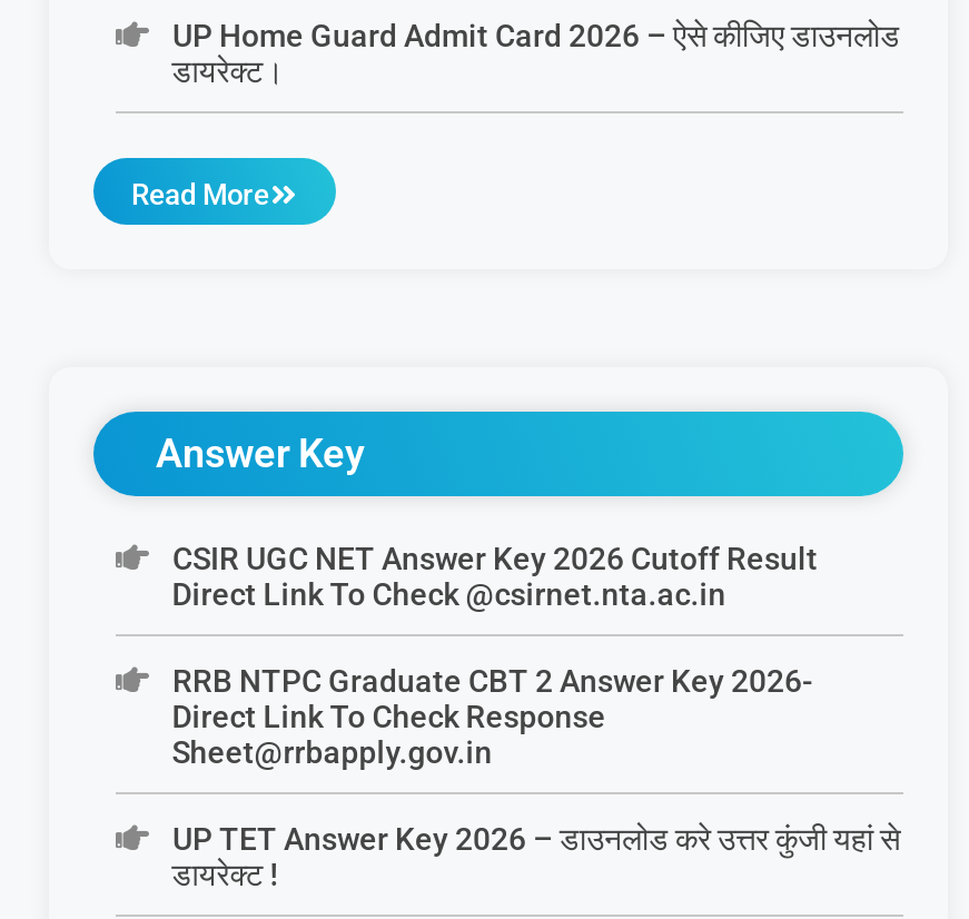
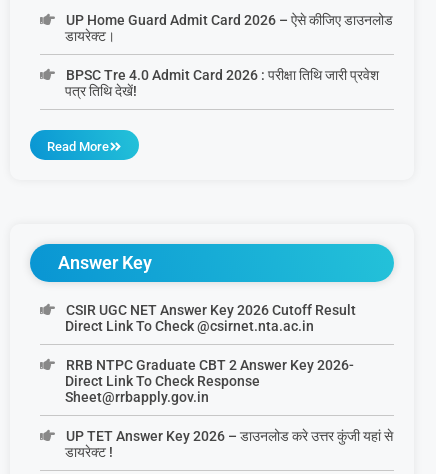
none -> [65,67,378,99] BPSC Tre 4.0 Admit Card 2026 : परीक्षा तिथि जारी प्रवेश | पत्र तिथि देखें!

